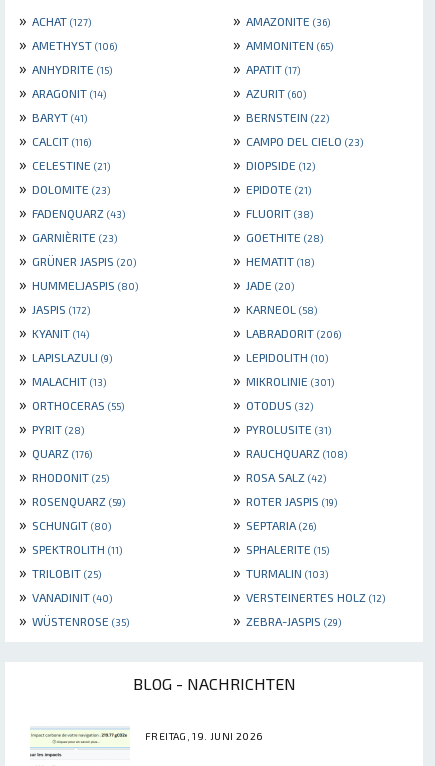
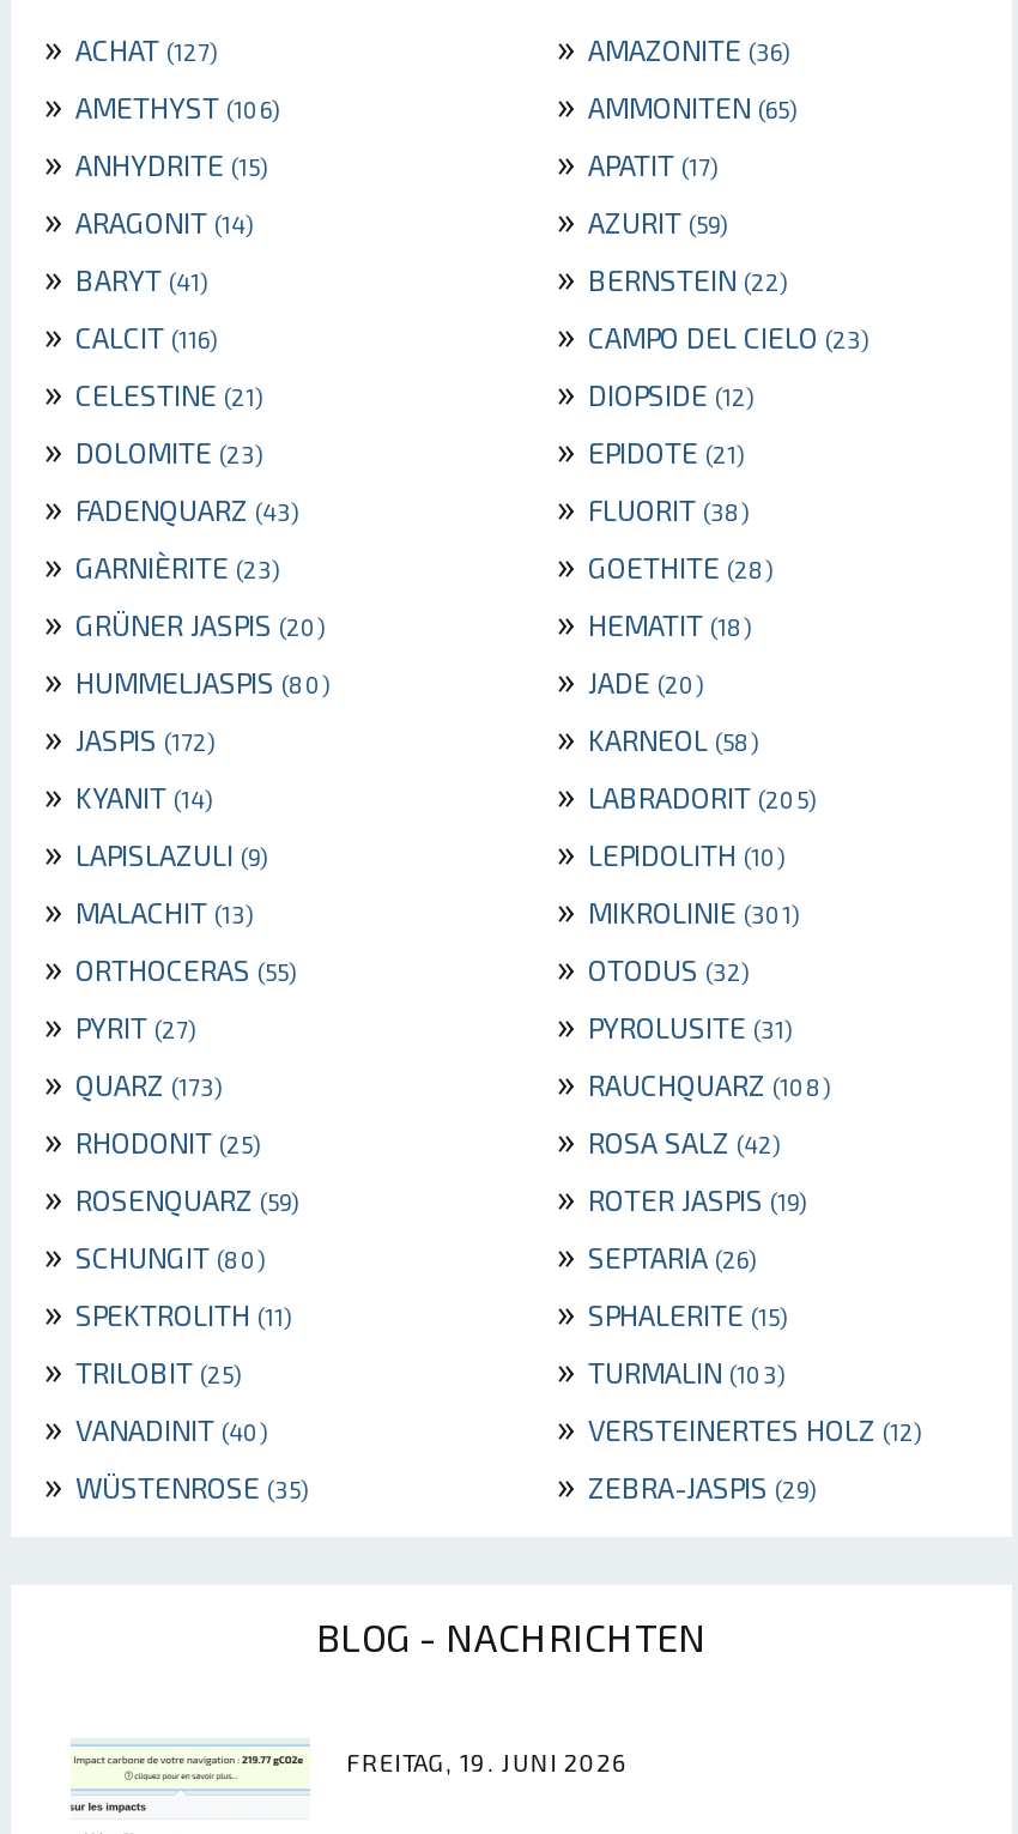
[229,82,306,101] » AZURIT (60) -> [547,196,727,241] » AZURIT (59)
[229,322,341,341] » LABRADORIT (206) -> [547,771,816,816] » LABRADORIT (205)
[15,418,84,437] » PYRIT (28) -> [35,1001,195,1046] » PYRIT (27)
[15,442,92,461] » QUARZ (176) -> [35,1058,222,1104] » QUARZ (173)

